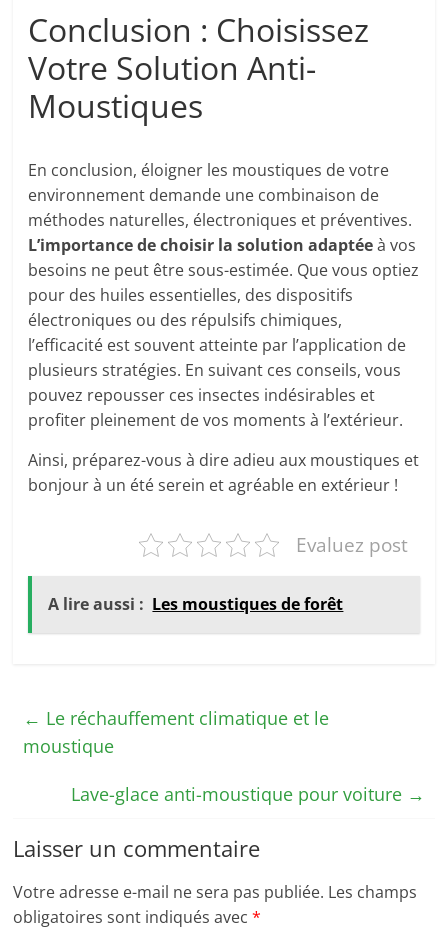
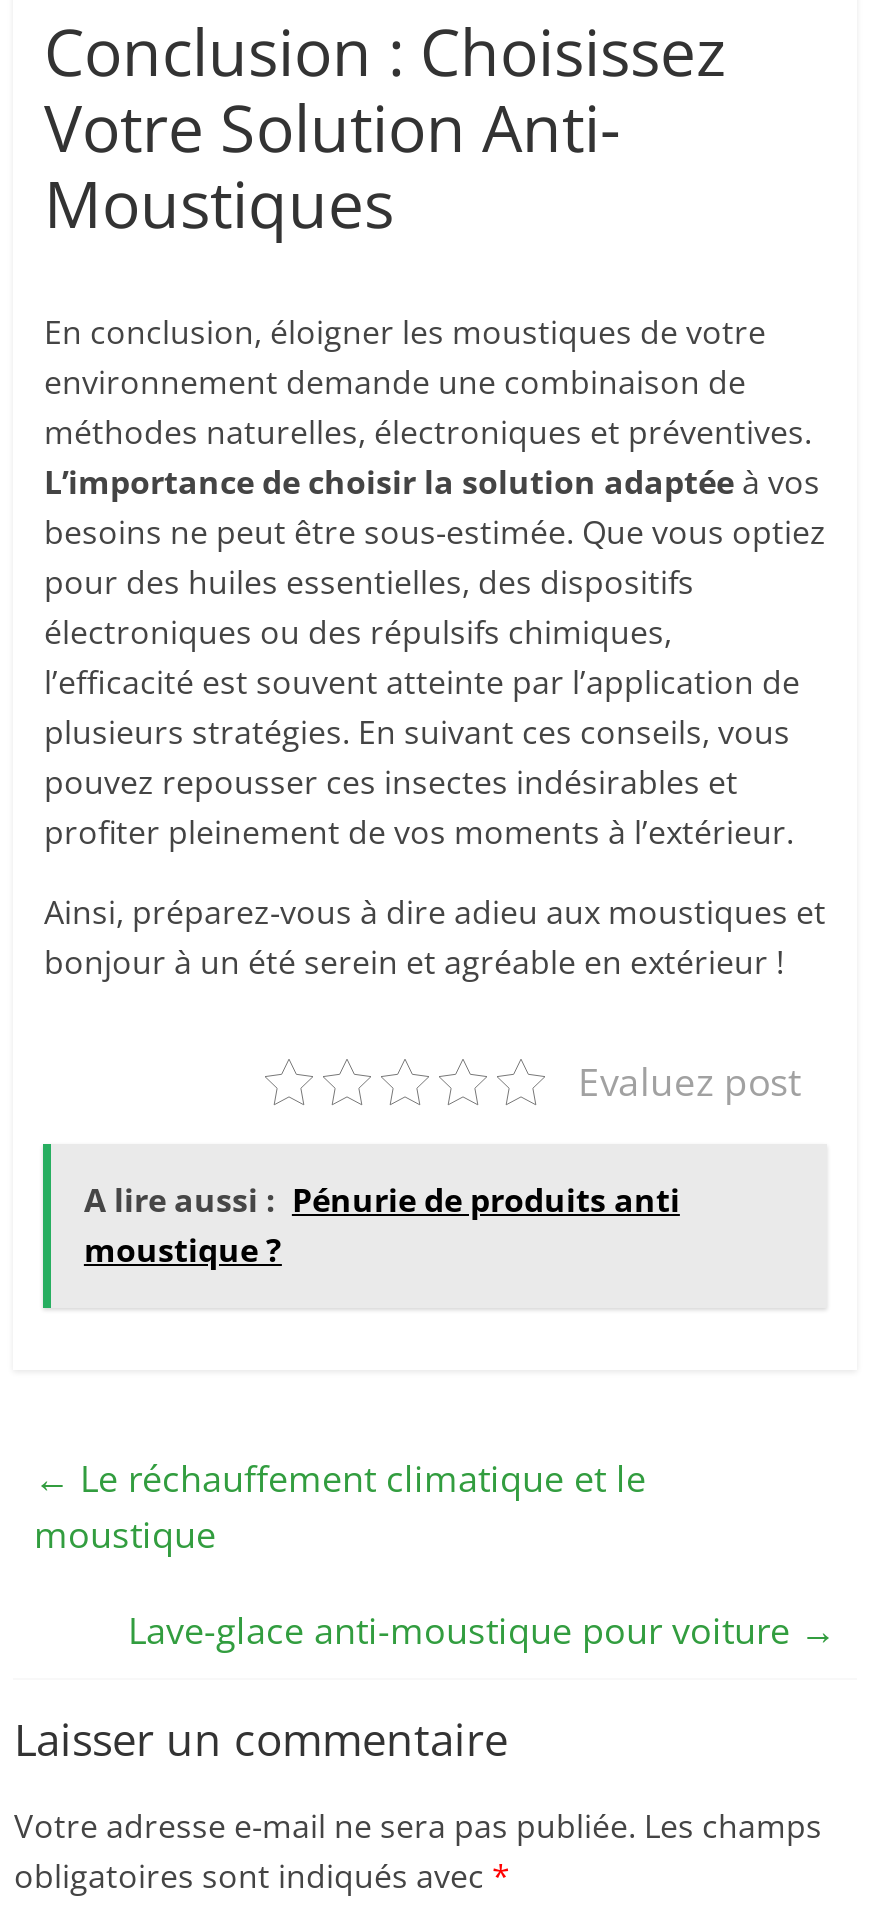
[48,593,343,615] A lire aussi : Les moustiques de forêt -> [84,1178,680,1272] A lire aussi : Pénurie de produits anti | moustique ?

